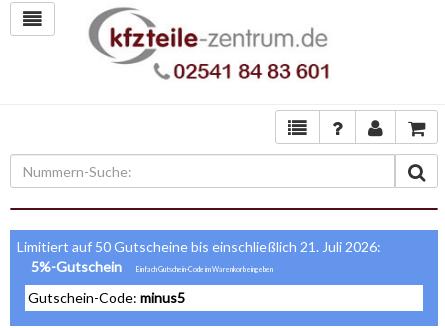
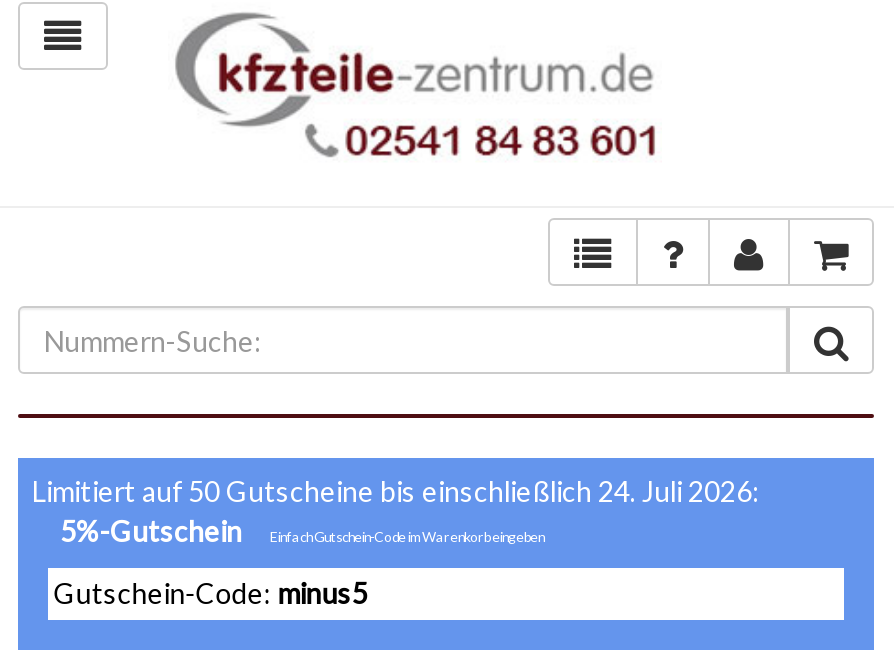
[17,238,381,255] Limitiert auf 50 Gutscheine bis einschließlich 21. Juli 2026: -> [32,475,760,509] Limitiert auf 50 Gutscheine bis einschließlich 24. Juli 2026:

